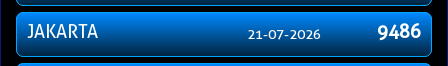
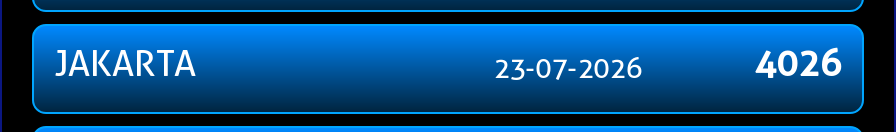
[247,26,321,42] 21-07-2026 -> [493,53,641,85] 23-07-2026
[377,21,421,42] 9486 -> [754,43,842,85] 4026

